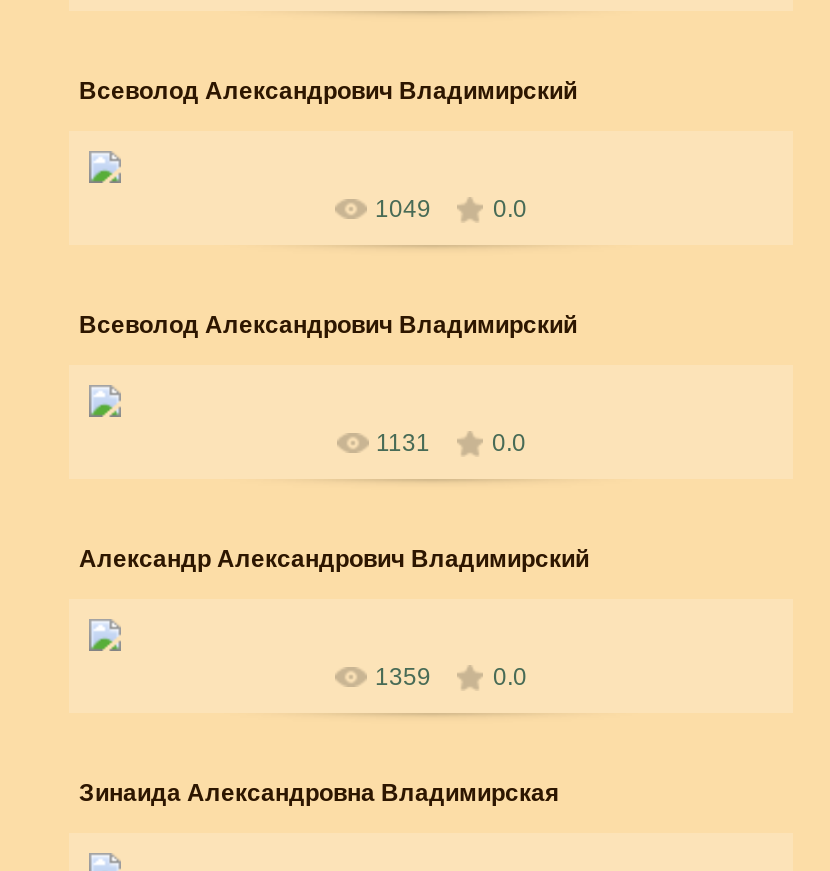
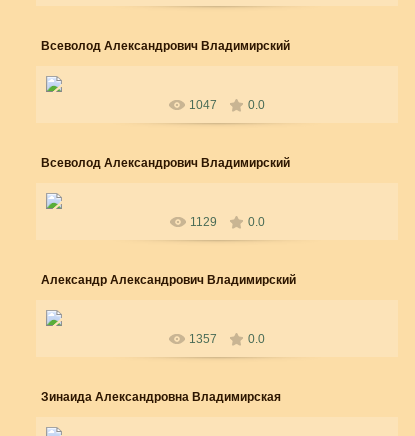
[375,195,431,223] 1049 -> [189,98,217,112] 1047
[376,429,430,457] 1131 -> [189,215,216,229] 1129
[375,663,431,691] 1359 -> [189,332,217,346] 1357

